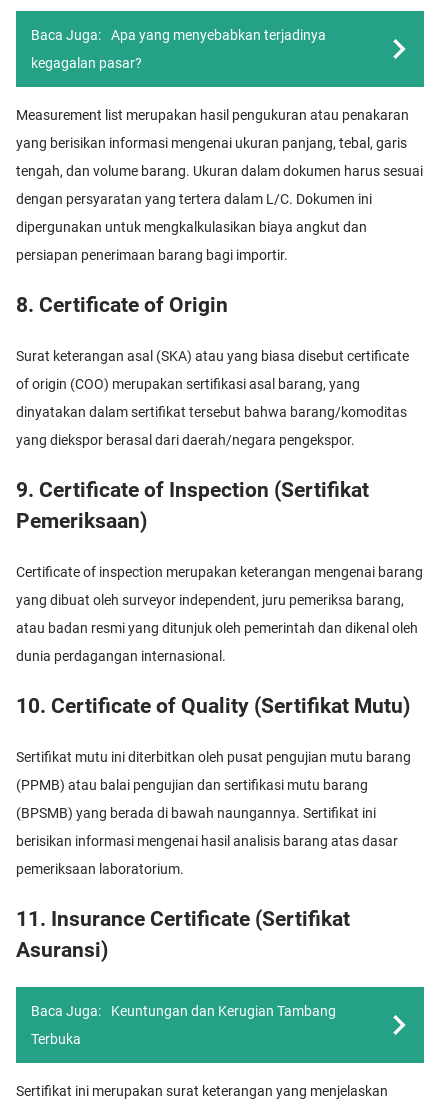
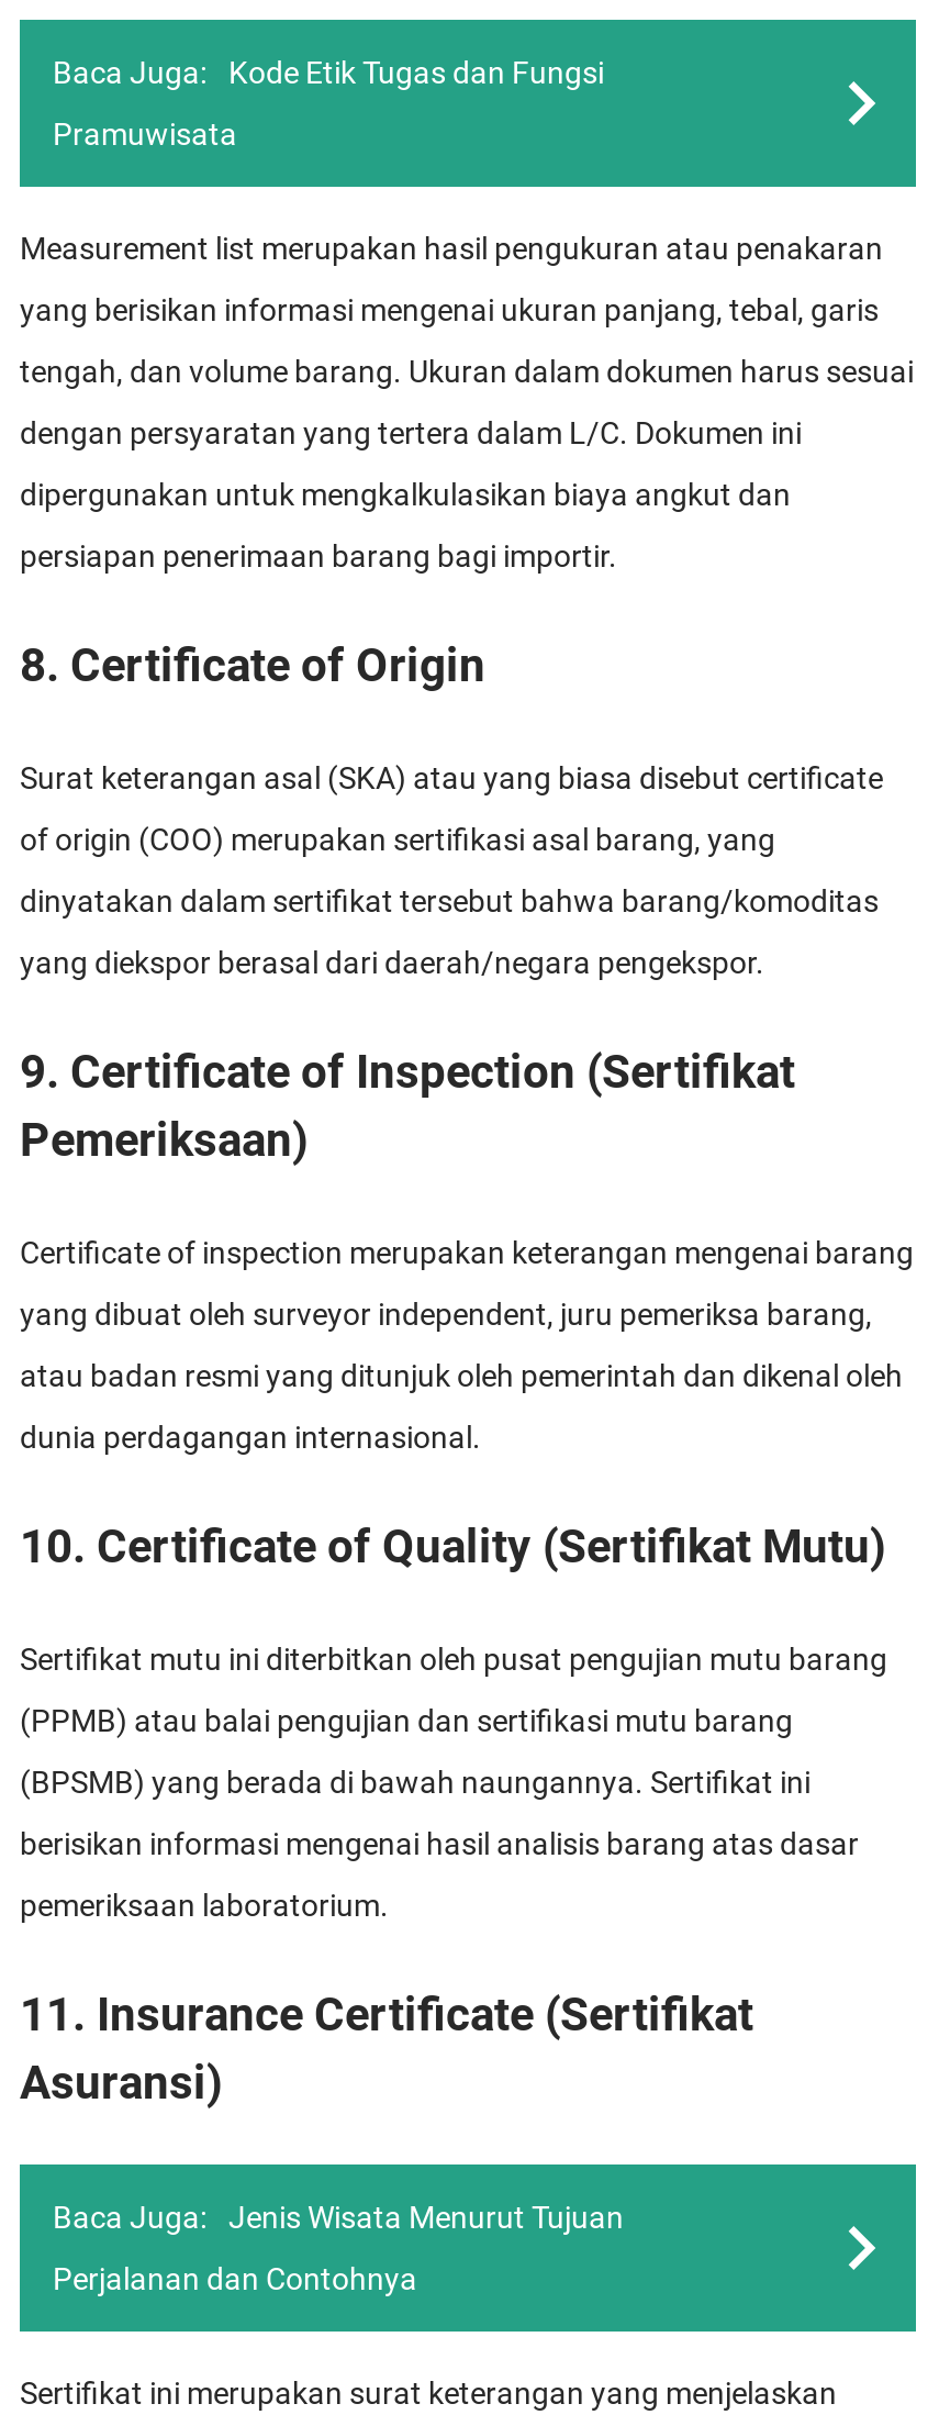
[111,27,326,43] Apa yang menyebabkan terjadinya -> [228,55,604,90] Kode Etik Tugas dan Fungsi
[31,55,142,71] kegagalan pasar? -> [53,116,237,152] Pramuwisata
[111,1003,336,1019] Keuntungan dan Kerugian Tambang -> [228,2200,624,2235] Jenis Wisata Menurut Tujuan
[31,1031,81,1047] Terbuka -> [53,2261,417,2296] Perjalanan dan Contohnya

